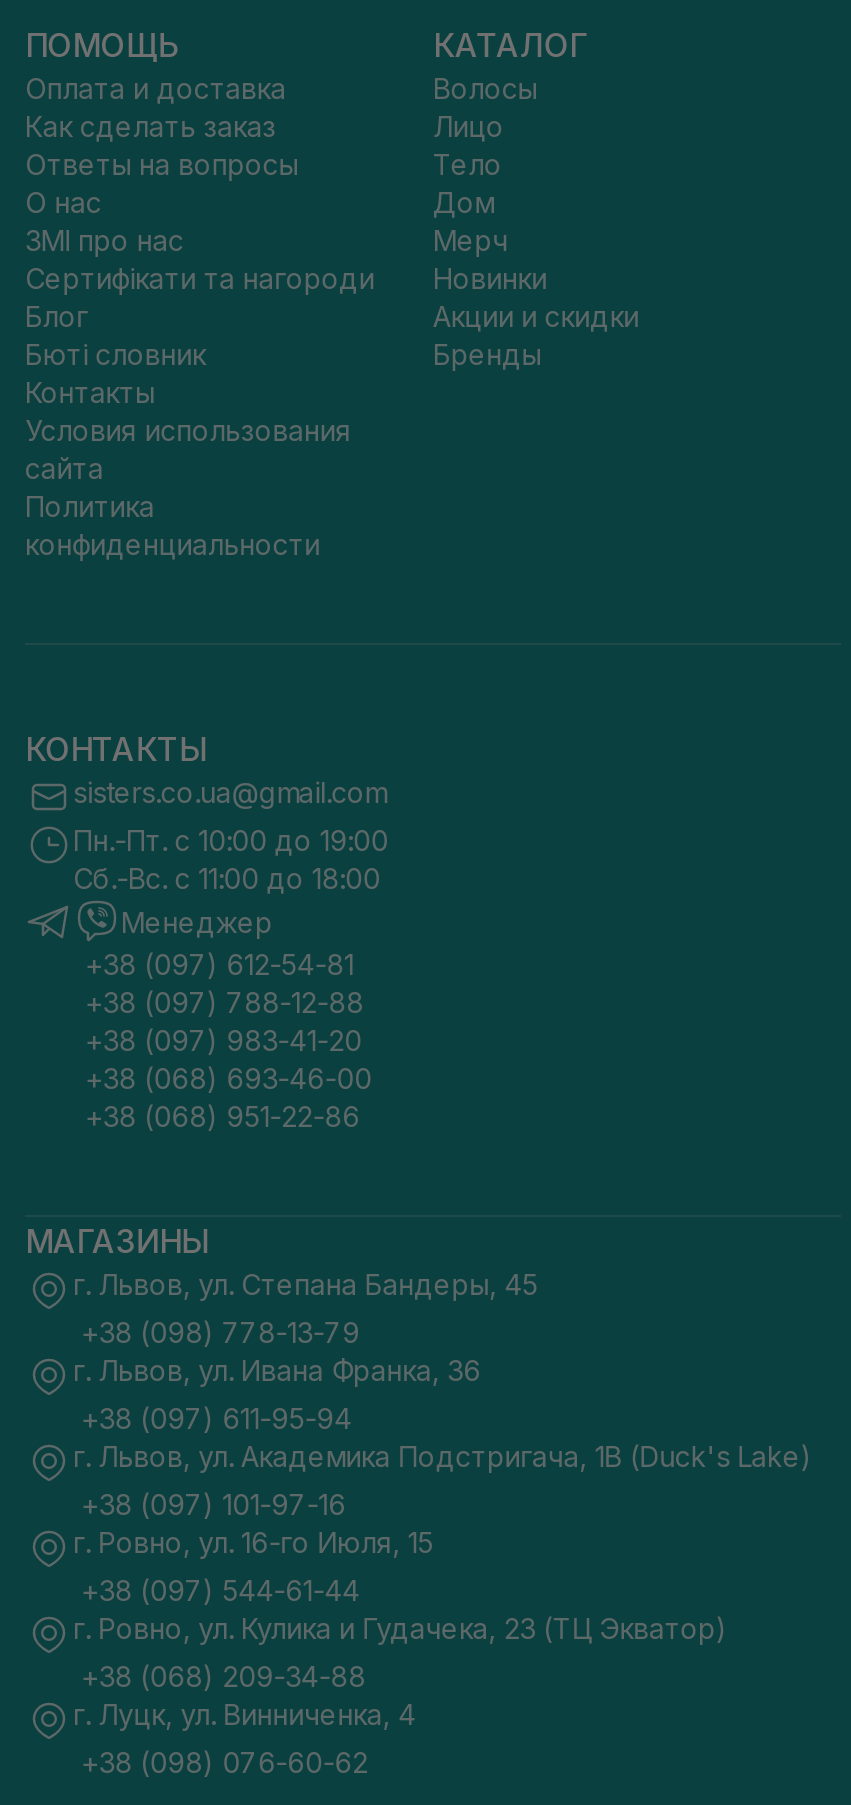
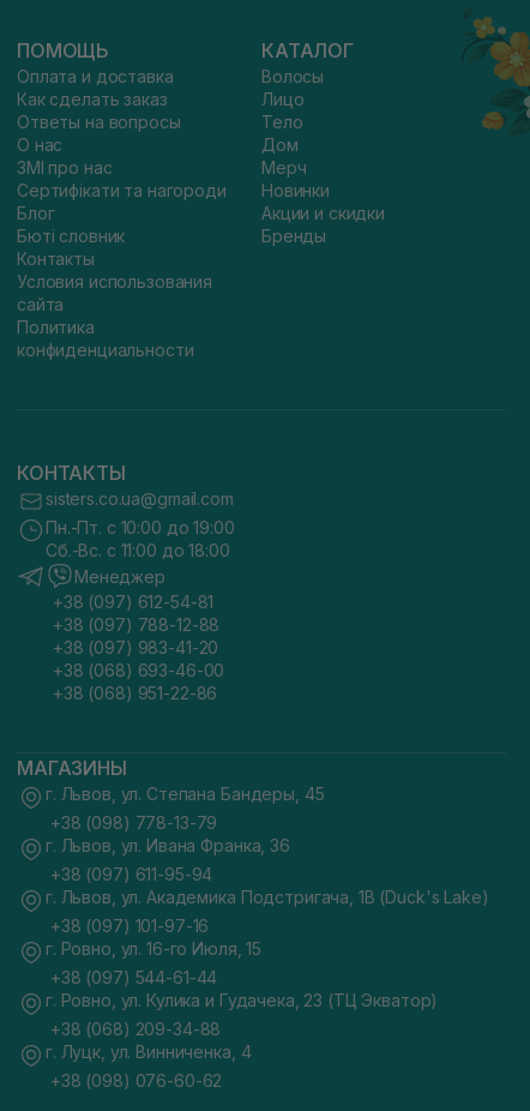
none -> [462,7,526,134] [image]

